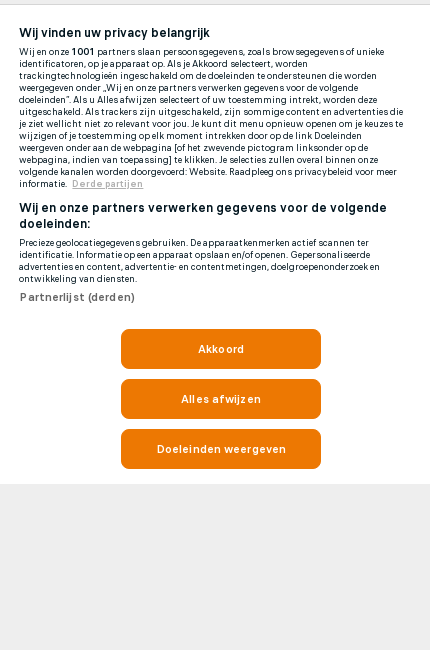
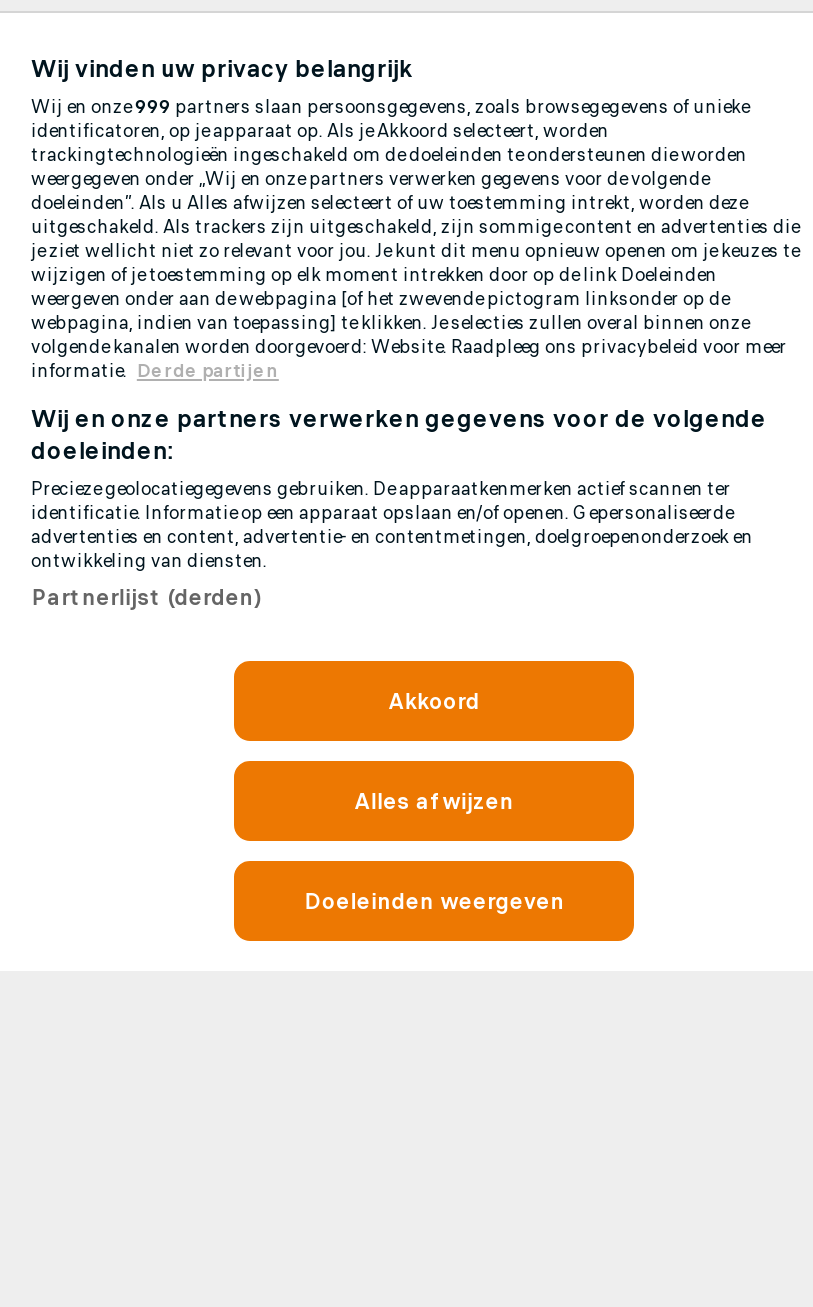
[19,46,384,58] Wij en onze1001 partners slaan persoonsgegevens, zoals browsegegevens of unieke -> [31,95,749,119] Wij en onze999 partners slaan persoonsgegevens, zoals browsegegevens of unieke

